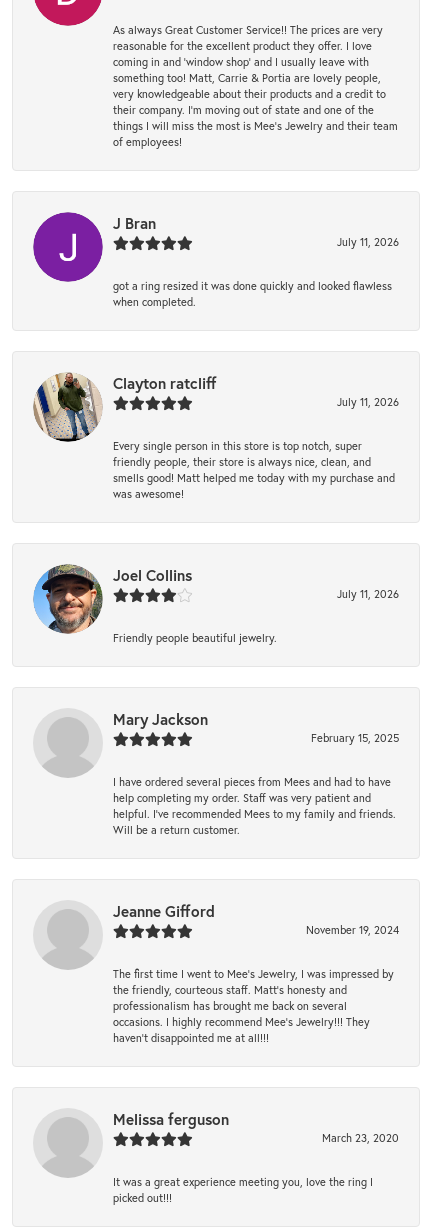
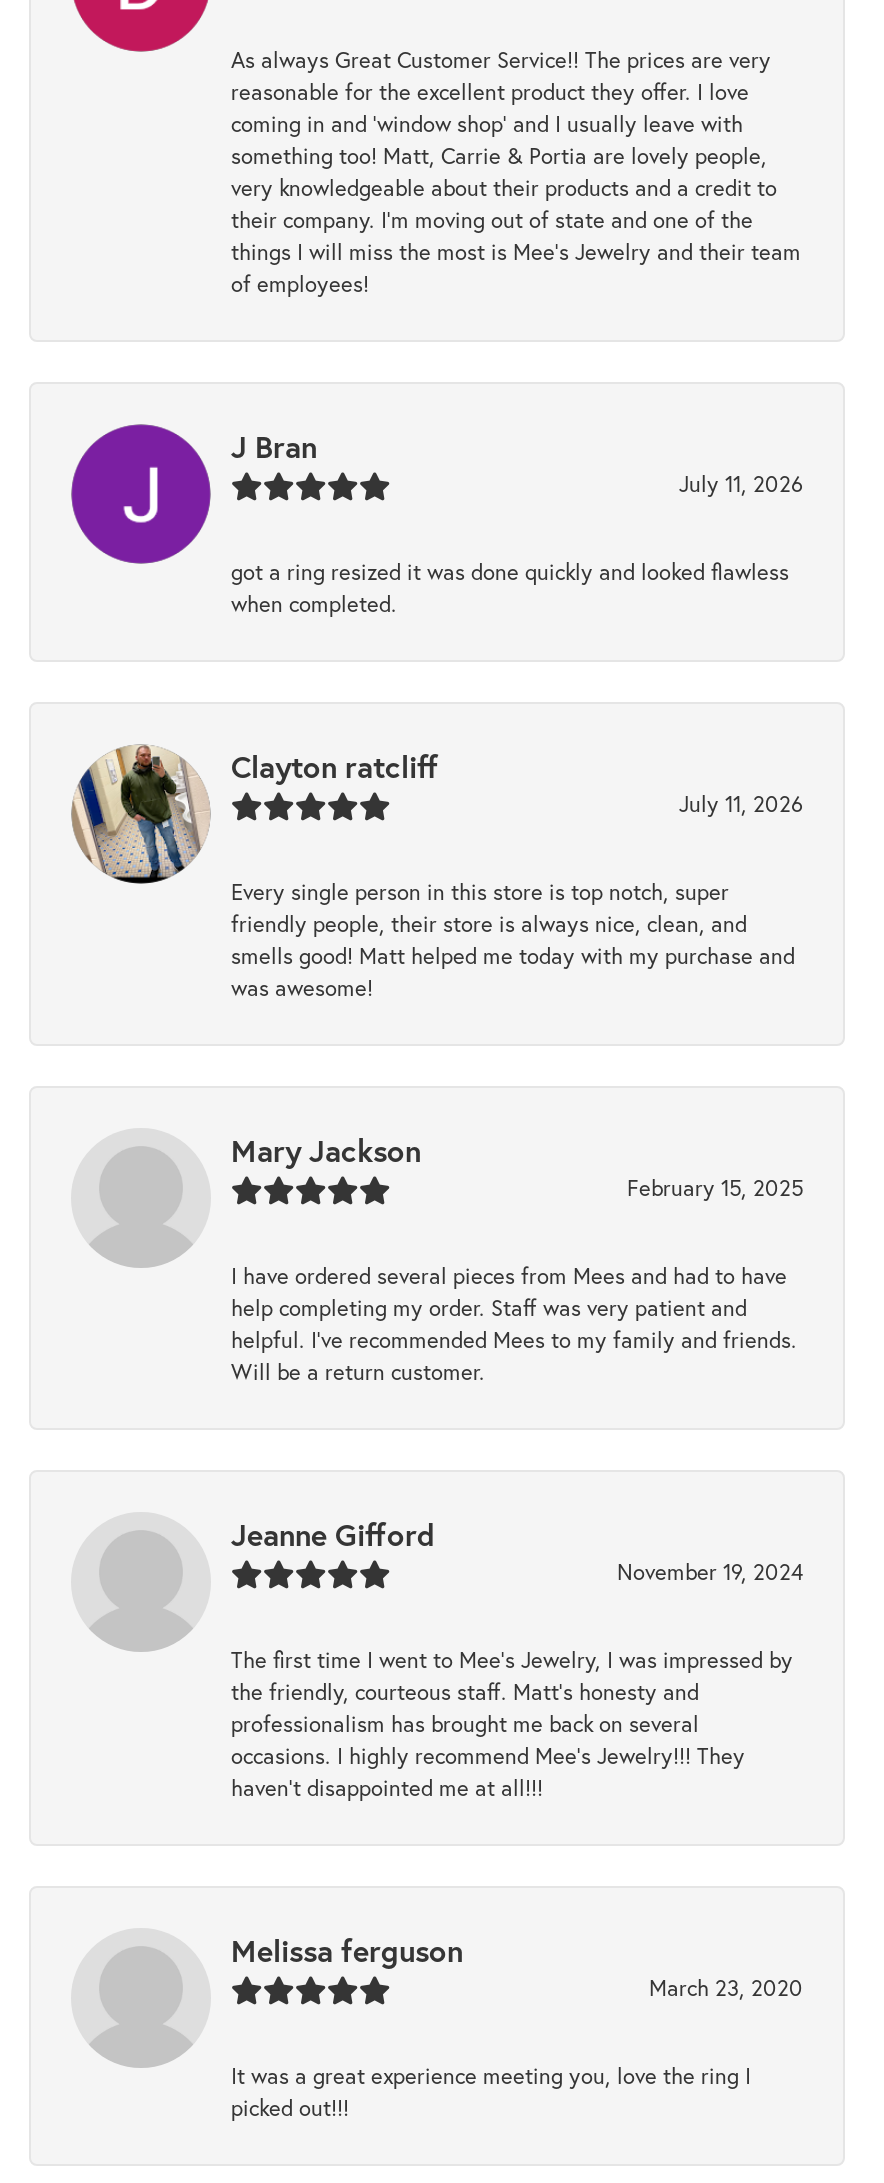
[33,564,399,645] [image] | Joel Collins | July 11, 2026 | Friendly people beautiful jewelry. -> none

